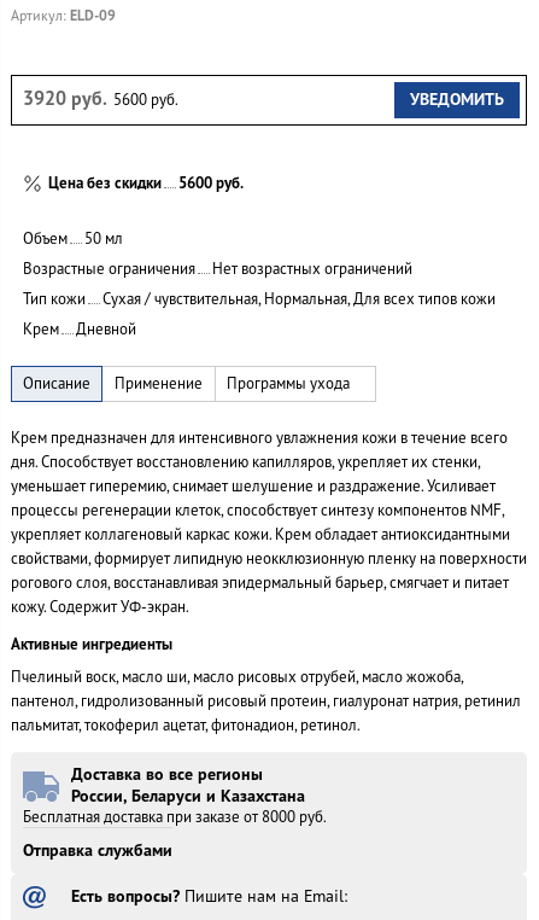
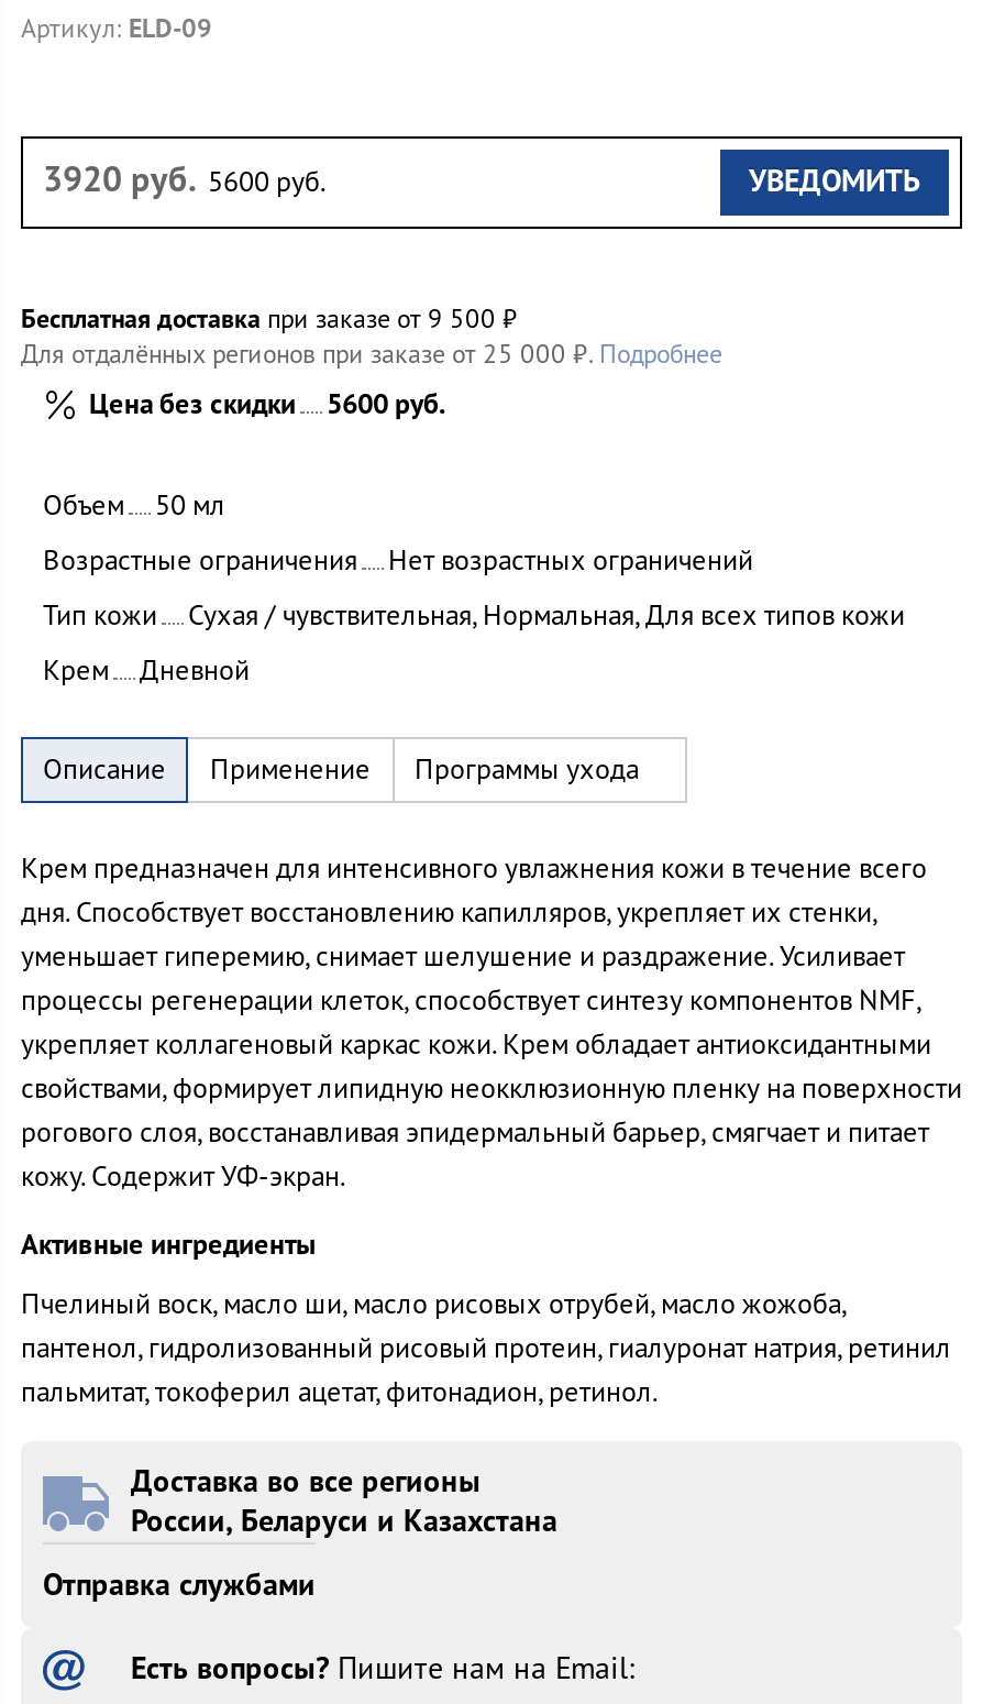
none -> [21,304,722,370] Бесплатная доставка при заказе от 9 500 ₽ | Для отдалённых регионов при заказе от 25 000 ₽. Подробнее
moved [11,175,527,807] -> [21,390,962,1541]: Цена без скидки | 5600 руб. | Объем | ... | Доставка во все регионы | России, Беларуси и Казахстана
[23,809,327,826] Бесплатная доставка при заказе от 8000 руб. -> none

